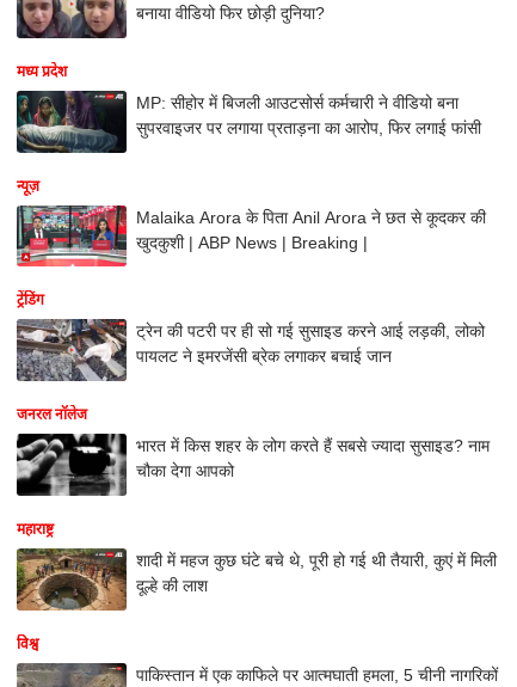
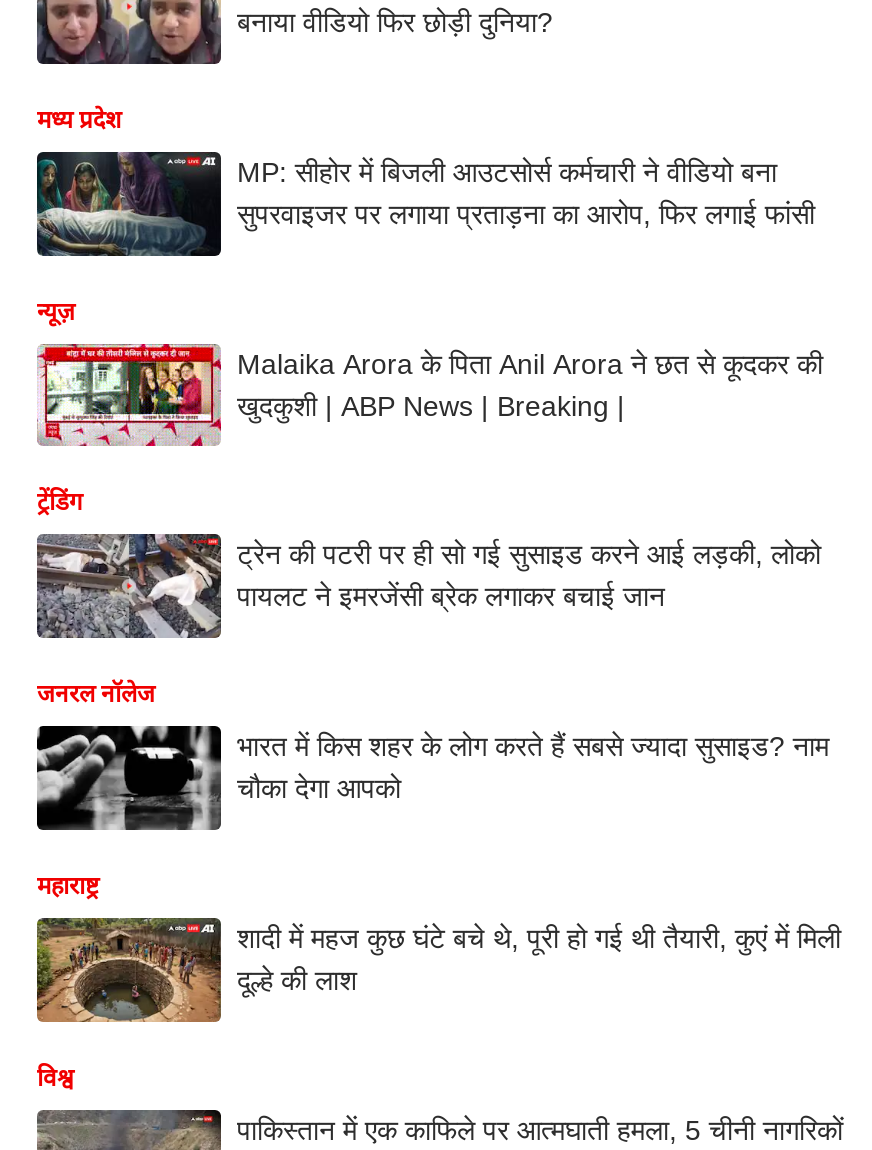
[16,204,128,268] [image] -> [37,342,223,446] [image]

